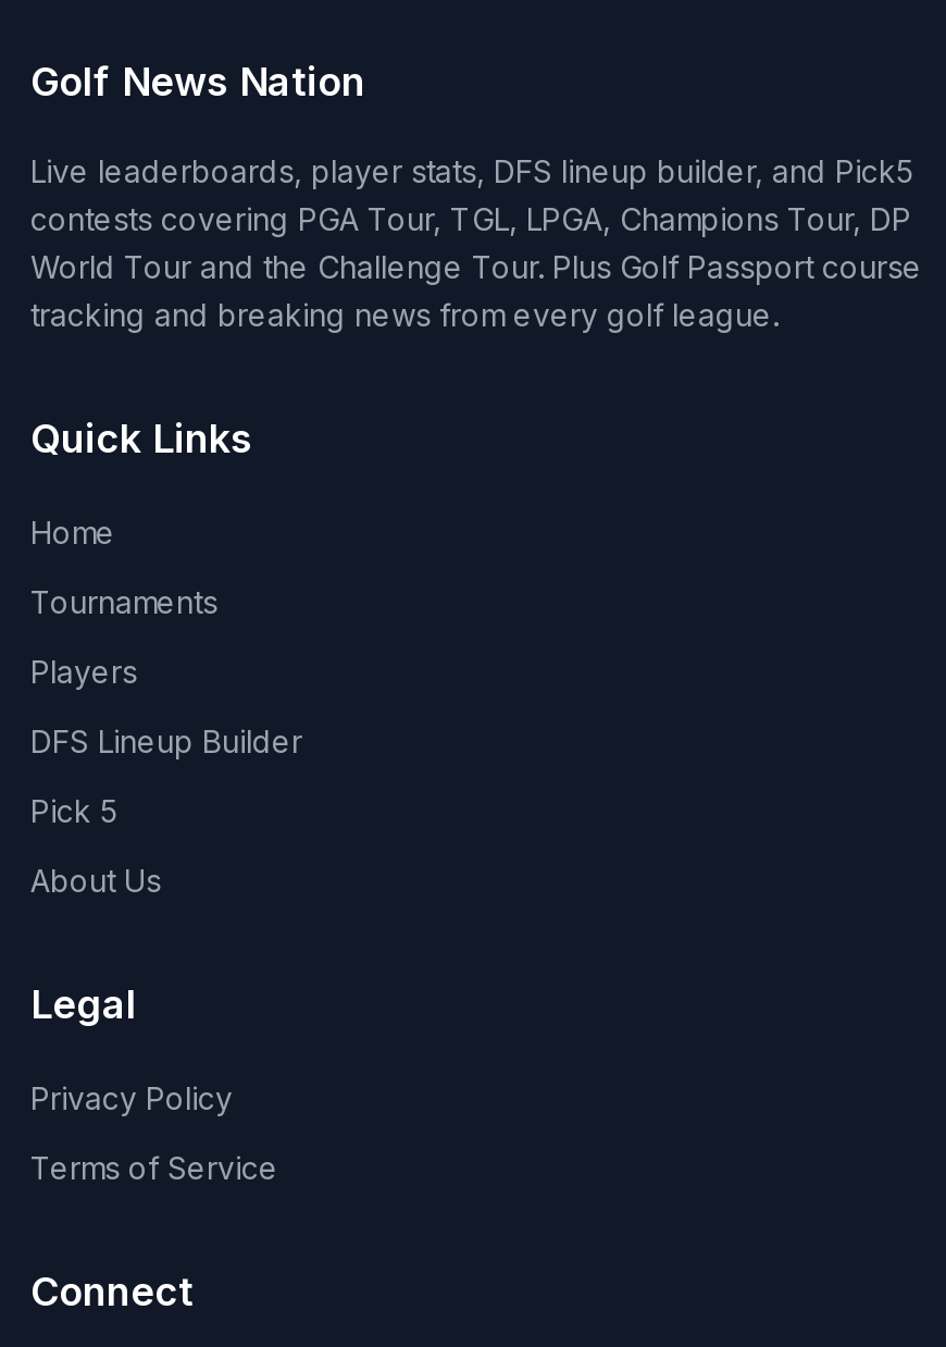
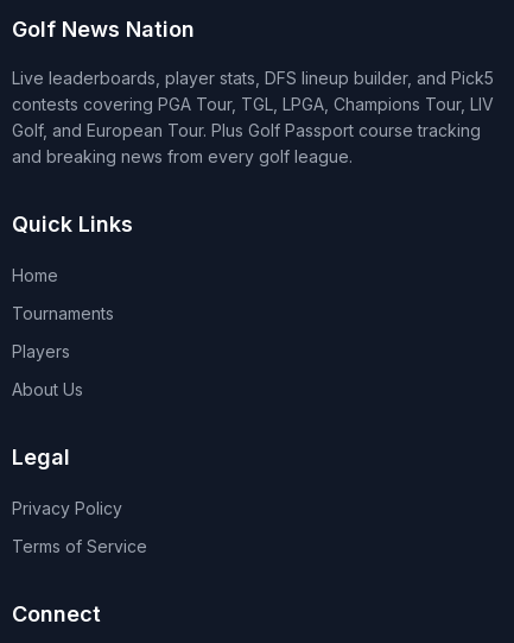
[30,200,922,333] contests covering PGA Tour, TGL, LPGA, Champions Tour, DP | World Tour and the Challenge Tour. Plus Golf Passport course | tracking and breaking news from every golf league. -> [12,94,494,166] contests covering PGA Tour, TGL, LPGA, Champions Tour, LIV | Golf, and European Tour. Plus Golf Passport course tracking | and breaking news from every golf league.
[30,722,302,829] DFS Lineup Builder | Pick 5 -> none

